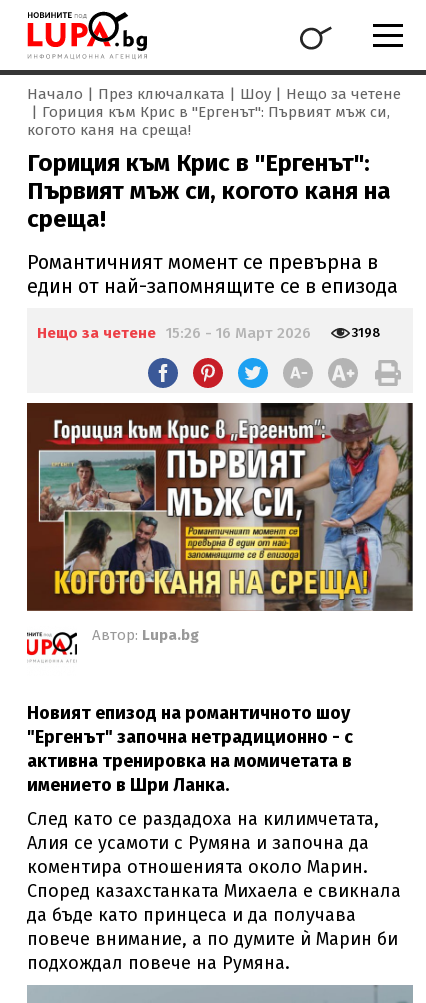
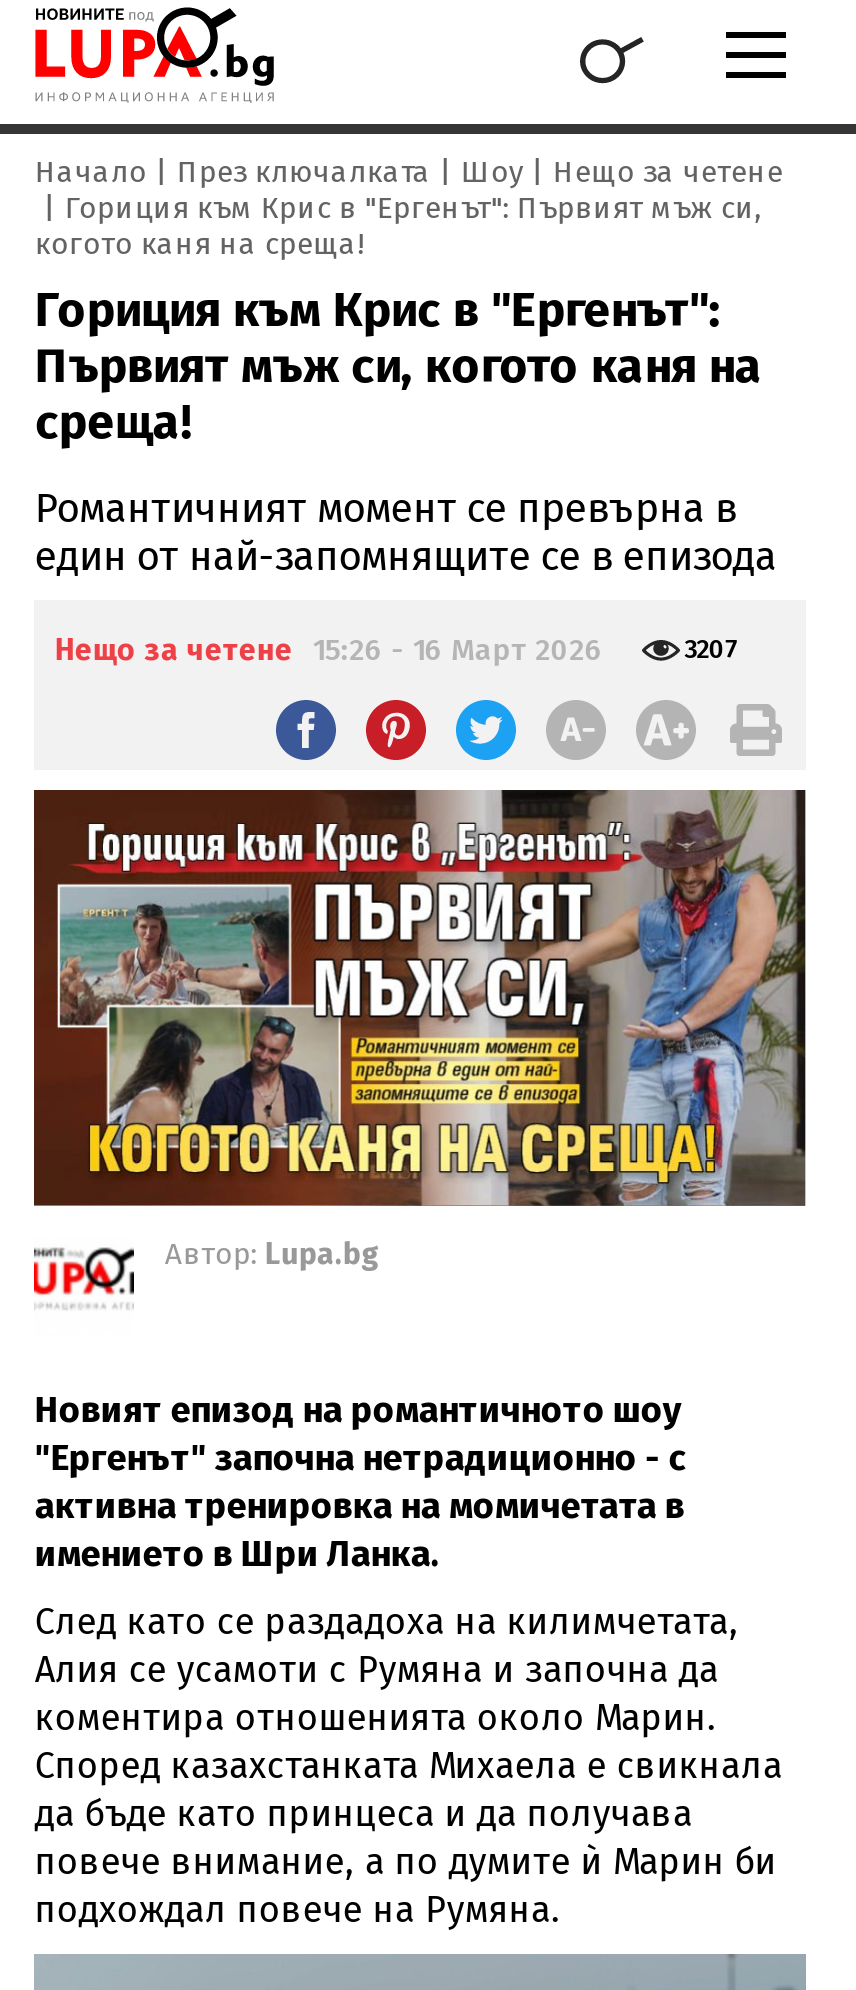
[352,325,380,340] 3198 -> [685,634,739,664] 3207

